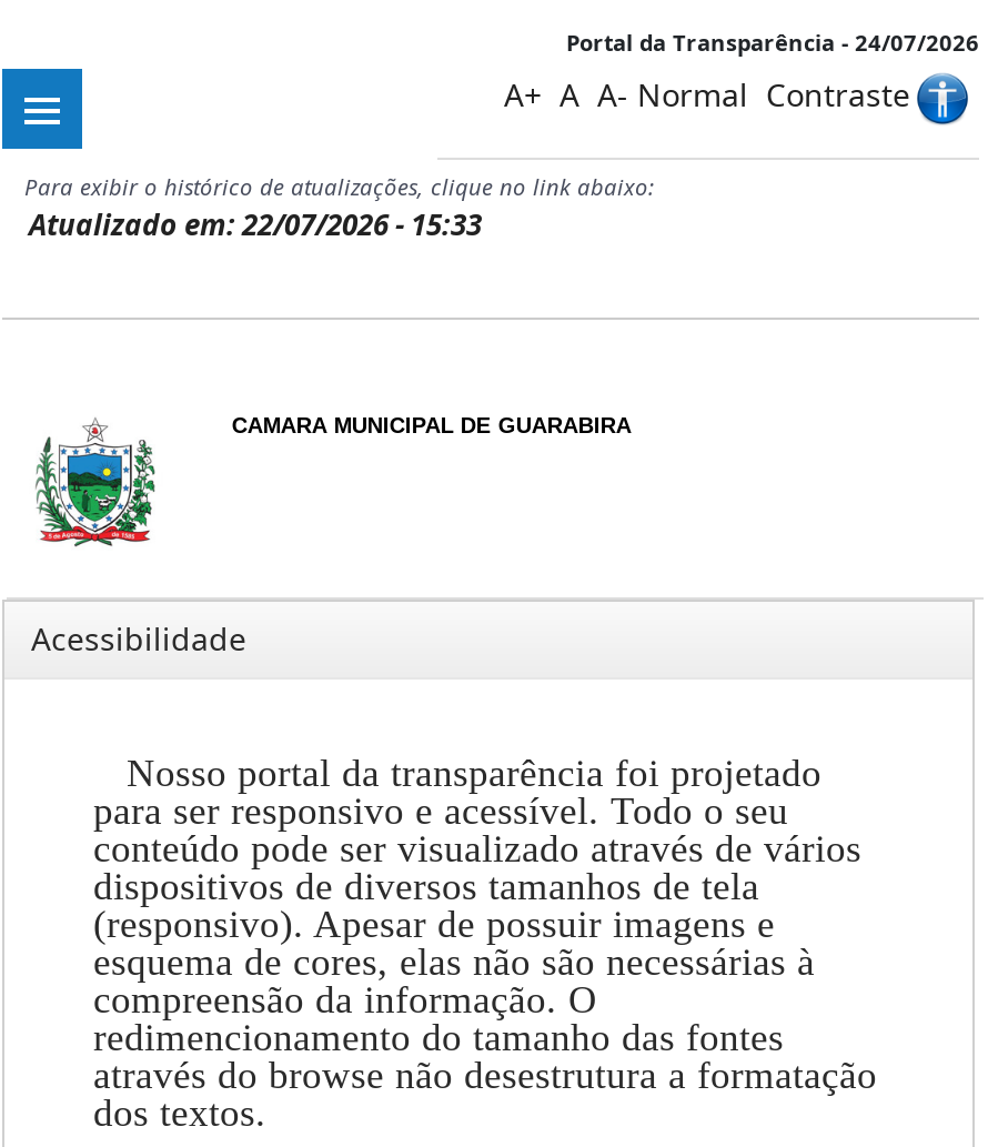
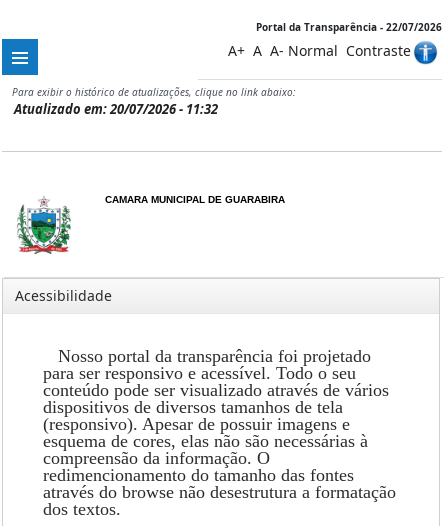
[566,27,979,58] Portal da Transparência - 24/07/2026 -> [256,20,442,34] Portal da Transparência - 22/07/2026
[29,204,482,244] Atualizado em: 22/07/2026 - 15:33 -> [14,100,218,118] Atualizado em: 20/07/2026 - 11:32

